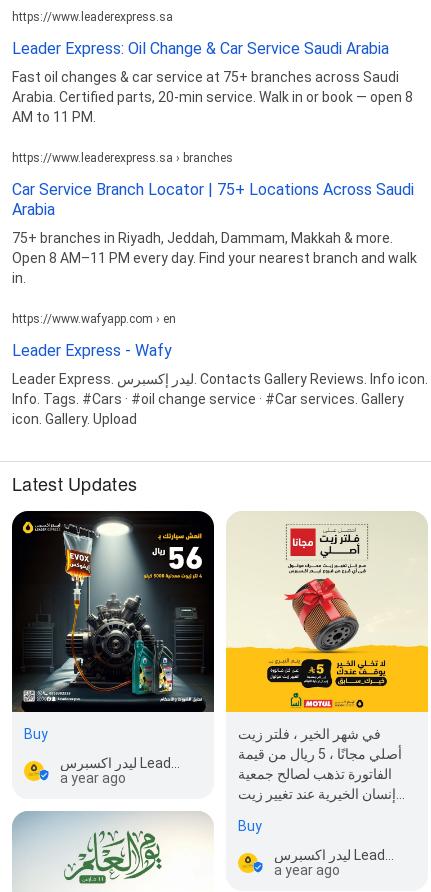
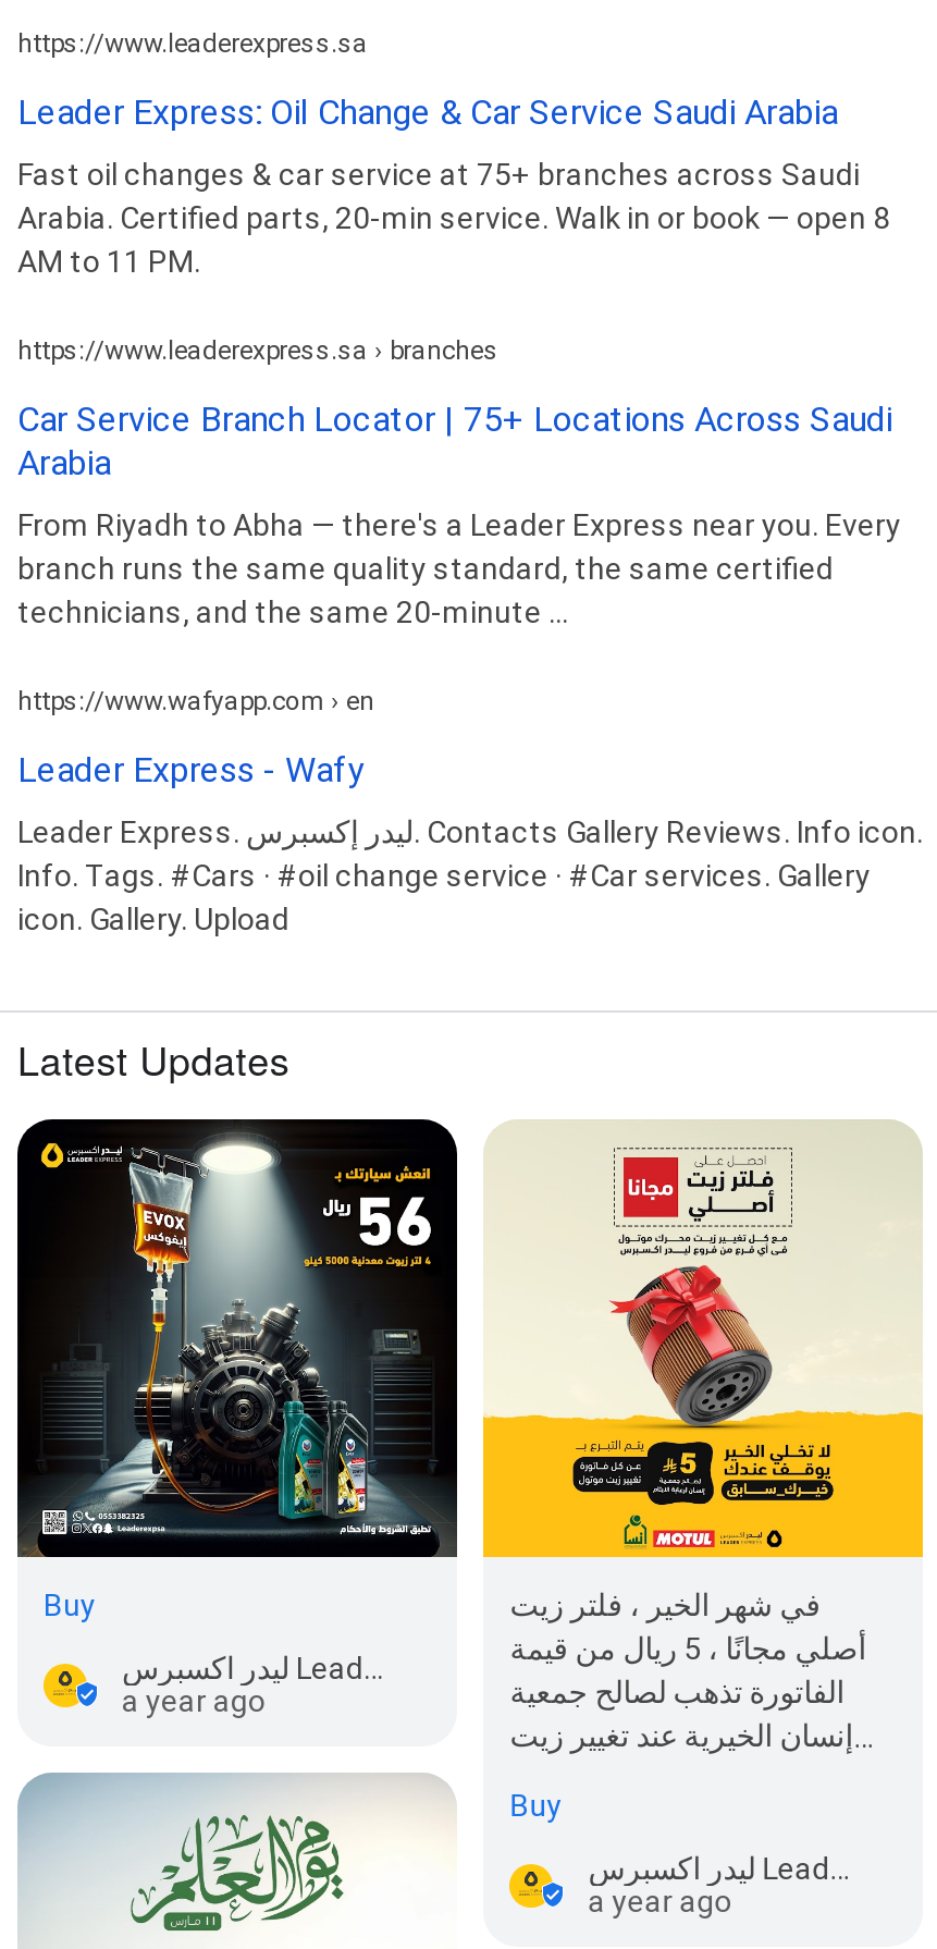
[12,230,417,286] 75+ branches in Riyadh, Jeddah, Dammam, Makkah & more. | Open 8 AM–11 PM every day. Find your nearest branch and walk | in. -> [17,507,901,629] From Riyadh to Abha — there's a Leader Express near you. Every | branch runs the same quality standard, the same certified | technicians, and the same 20-minute ...

